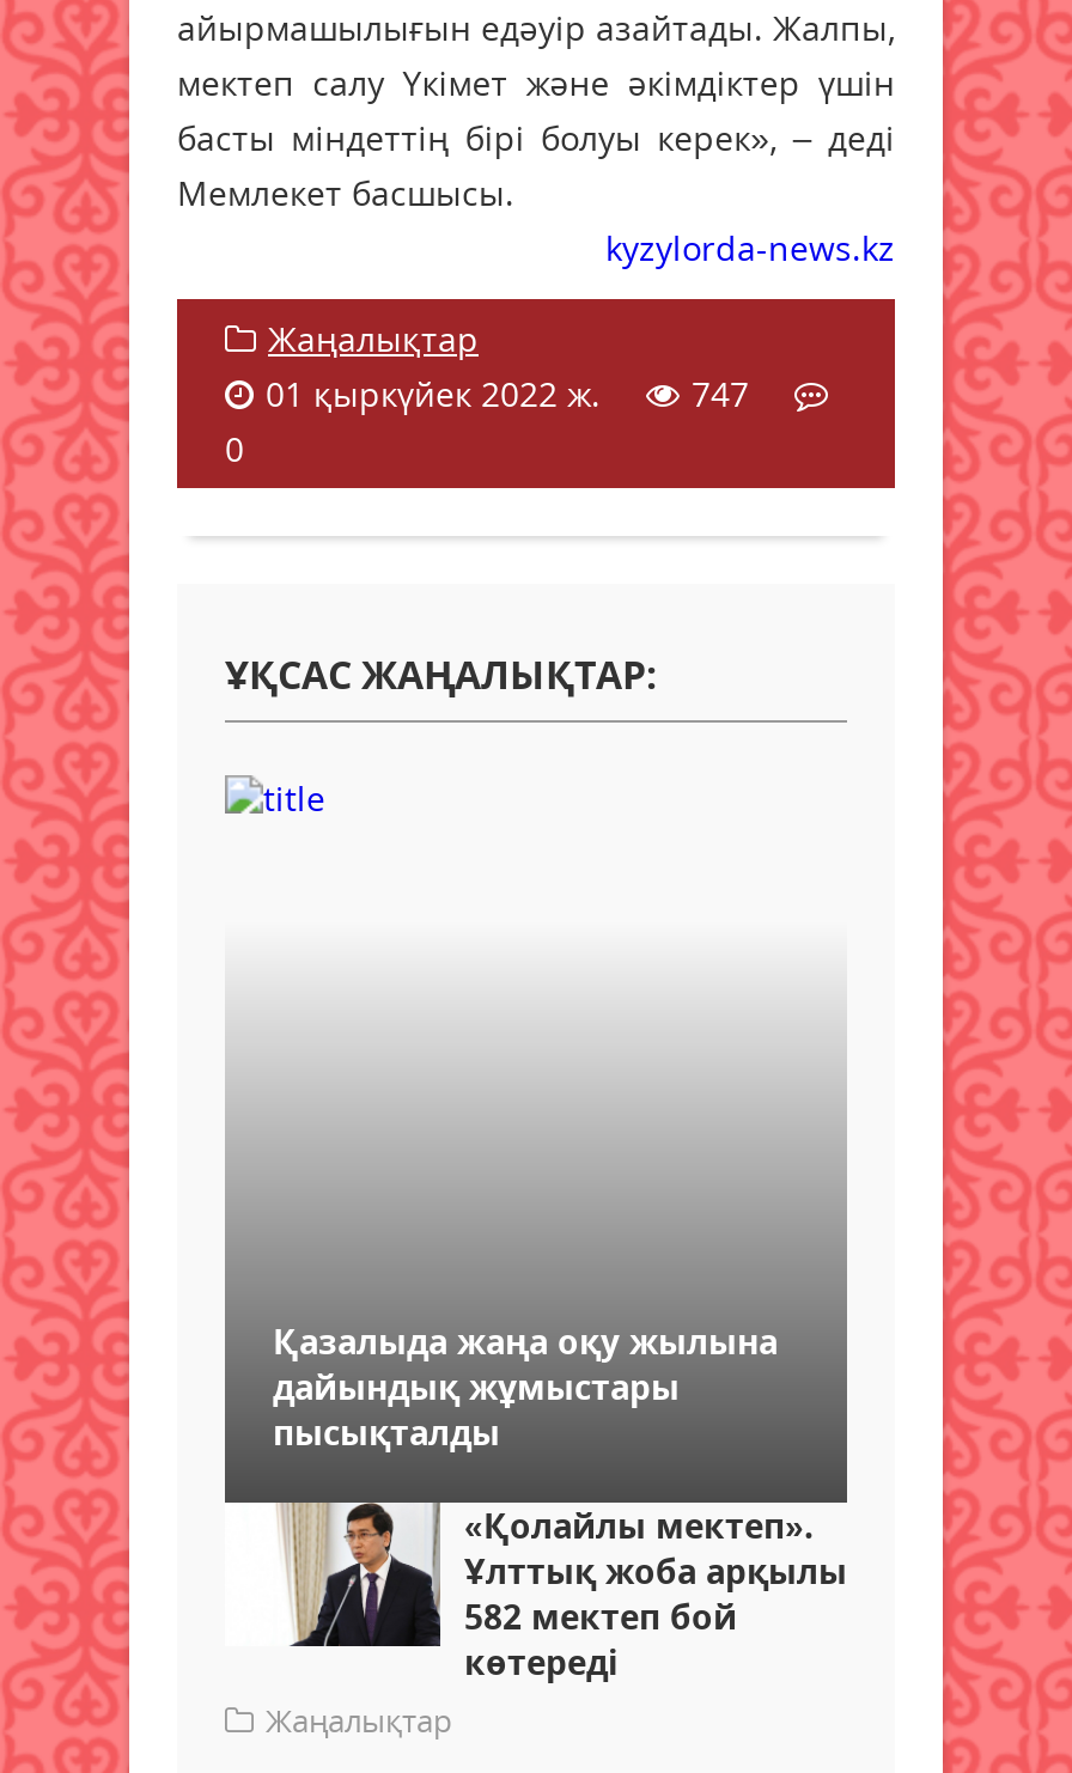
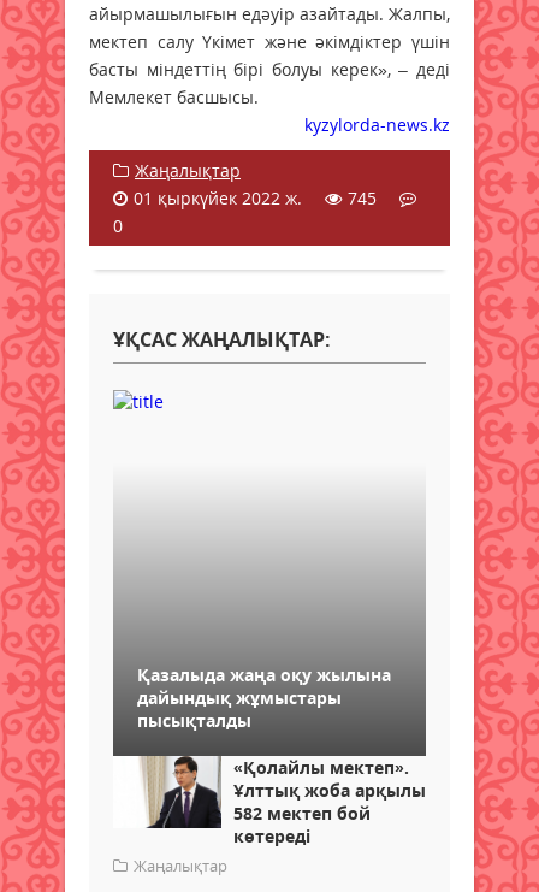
[266,372,749,417] 01 қыркүйек 2022 ж. 747 -> [134,187,377,210] 01 қыркүйек 2022 ж. 745

